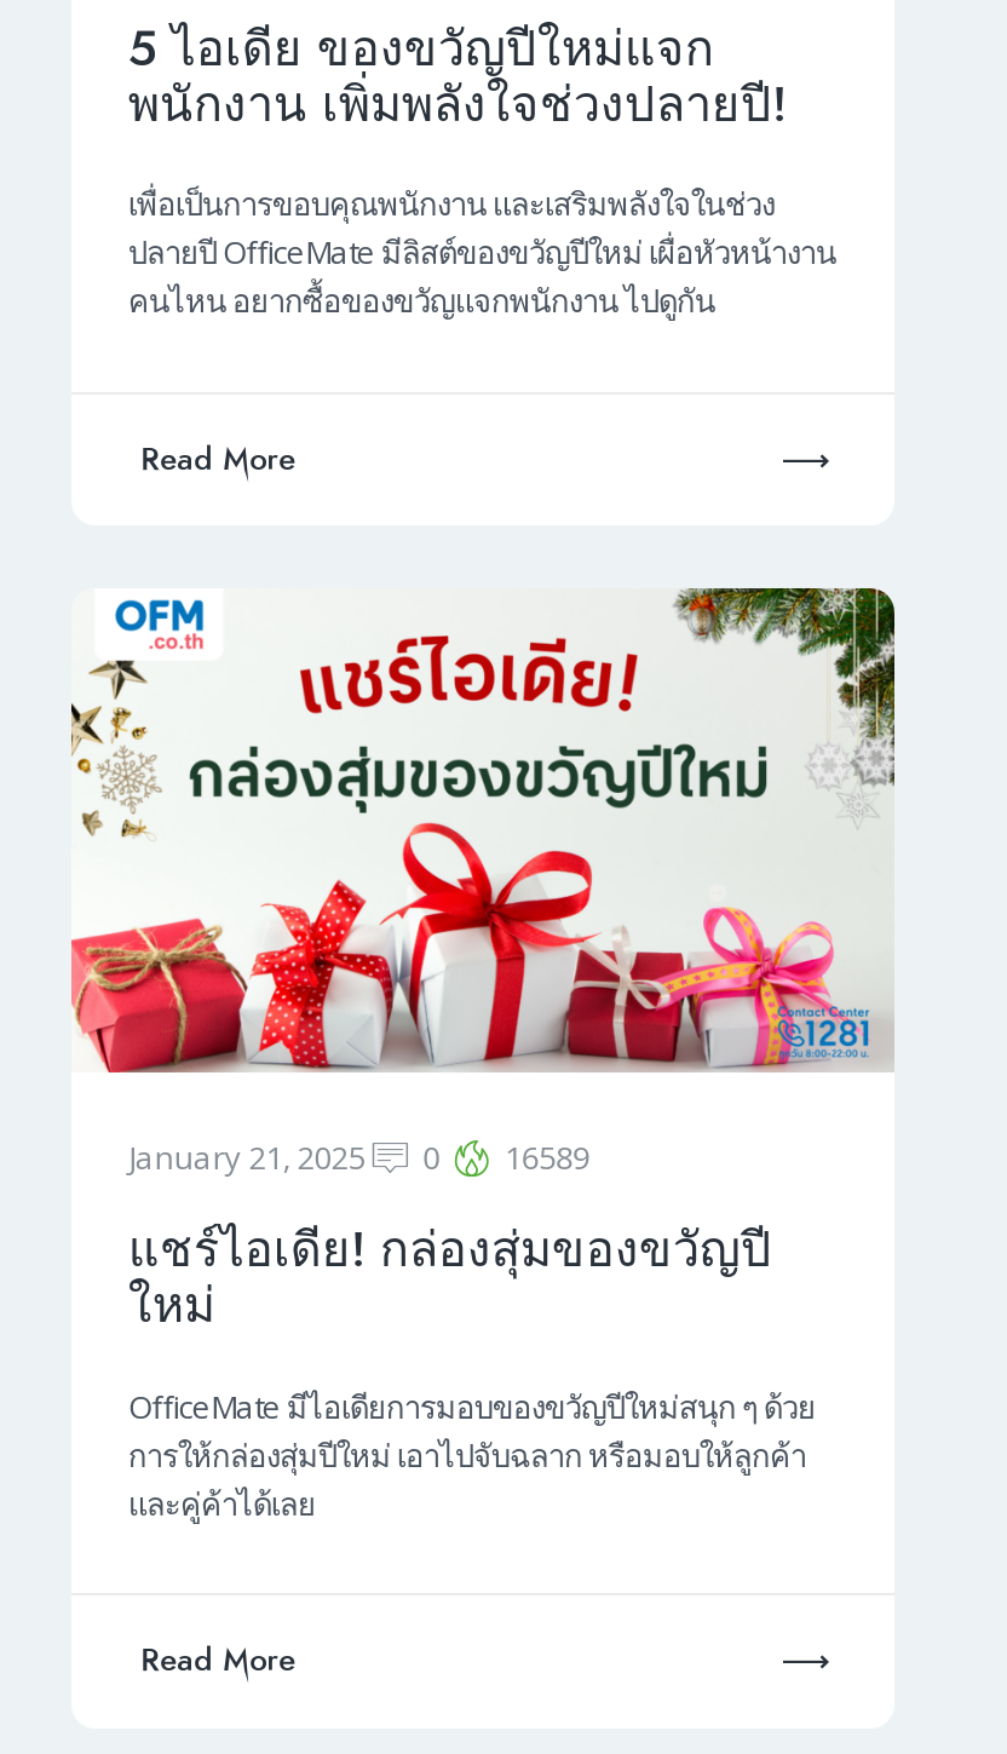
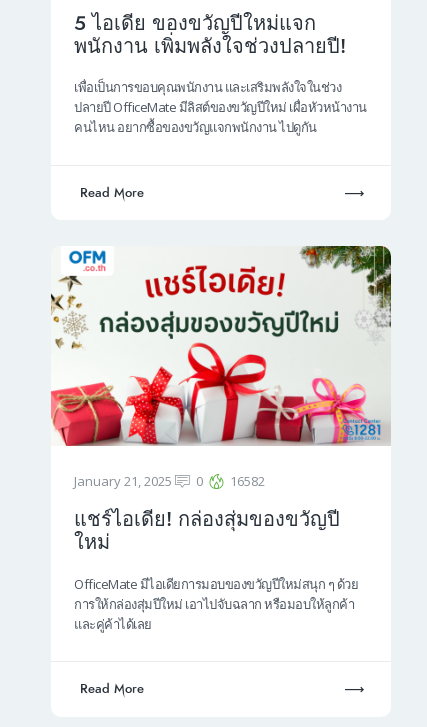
[128,1135,590,1179] January 21, 2025 0 16589 -> [74,472,265,490] January 21, 2025 0 16582

